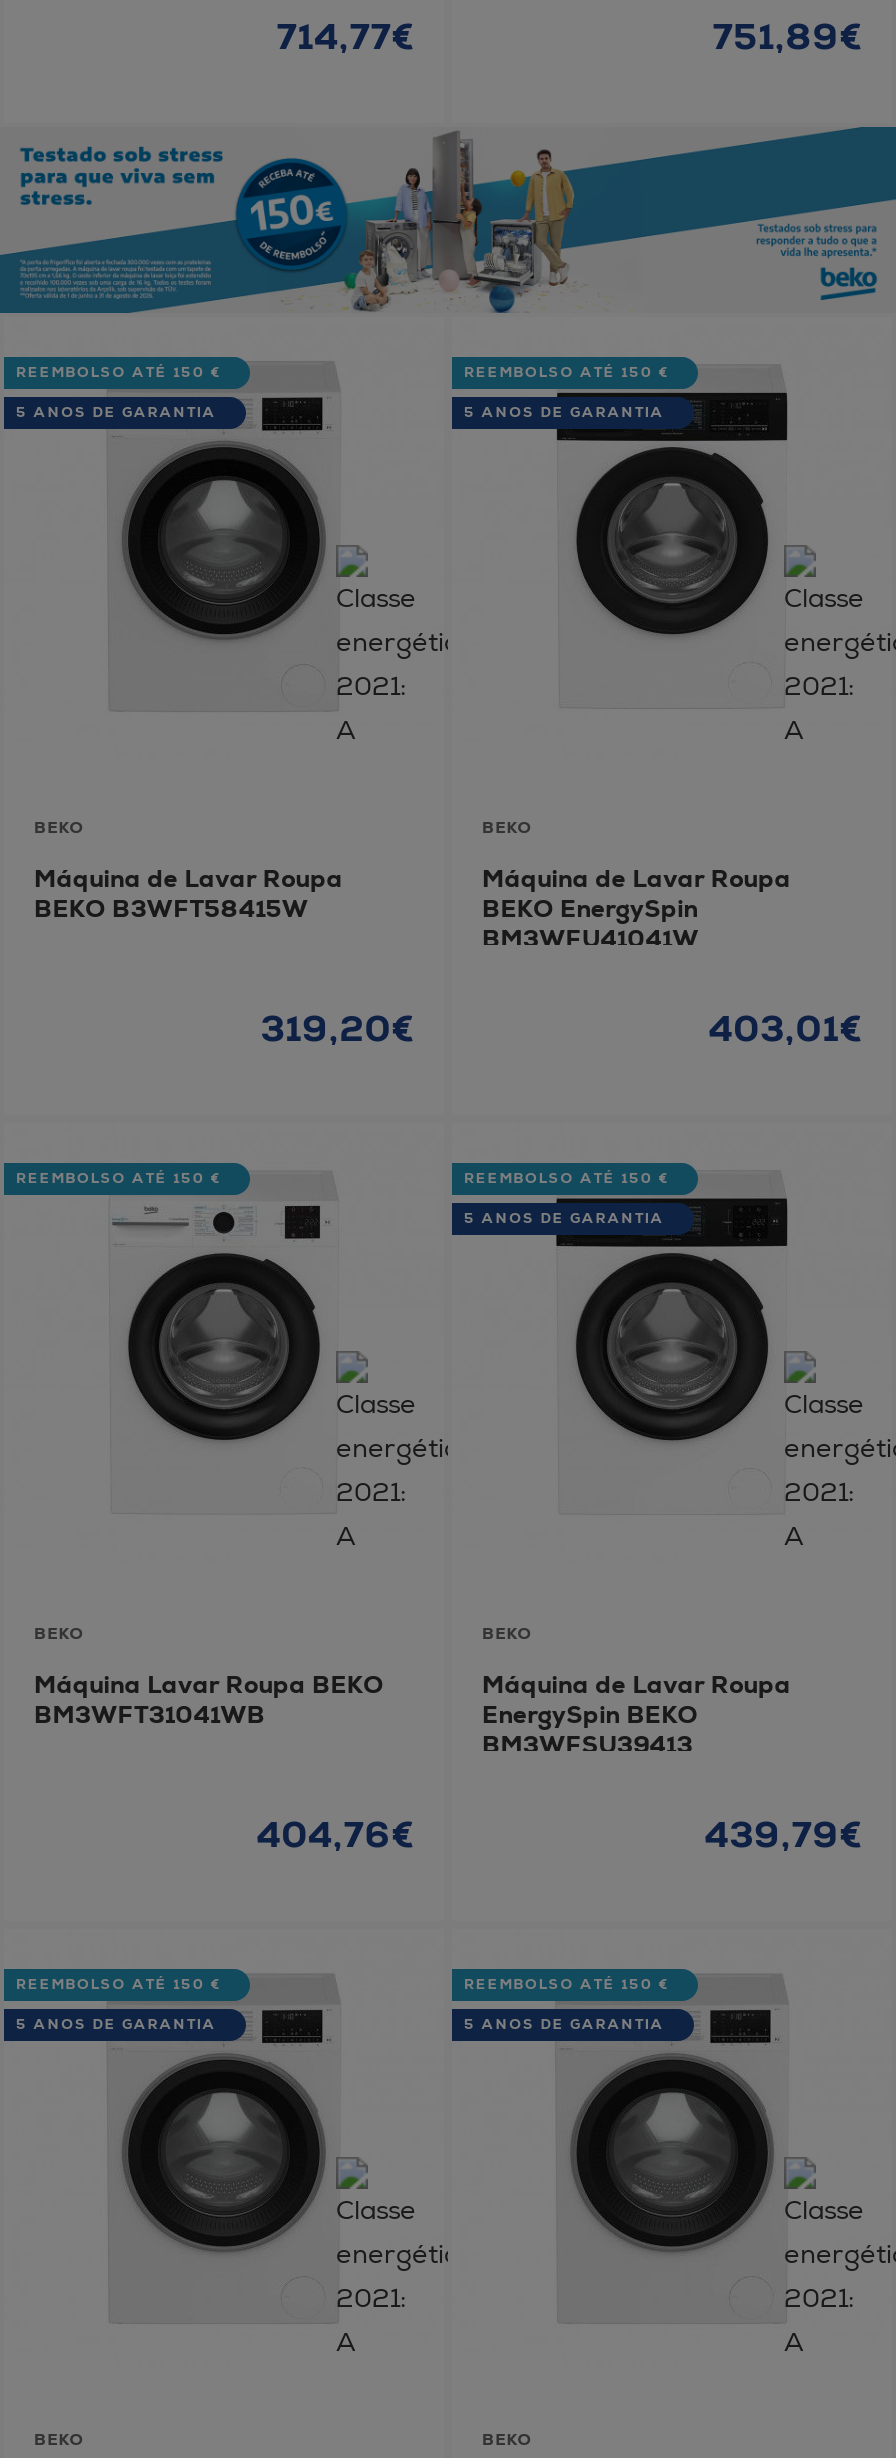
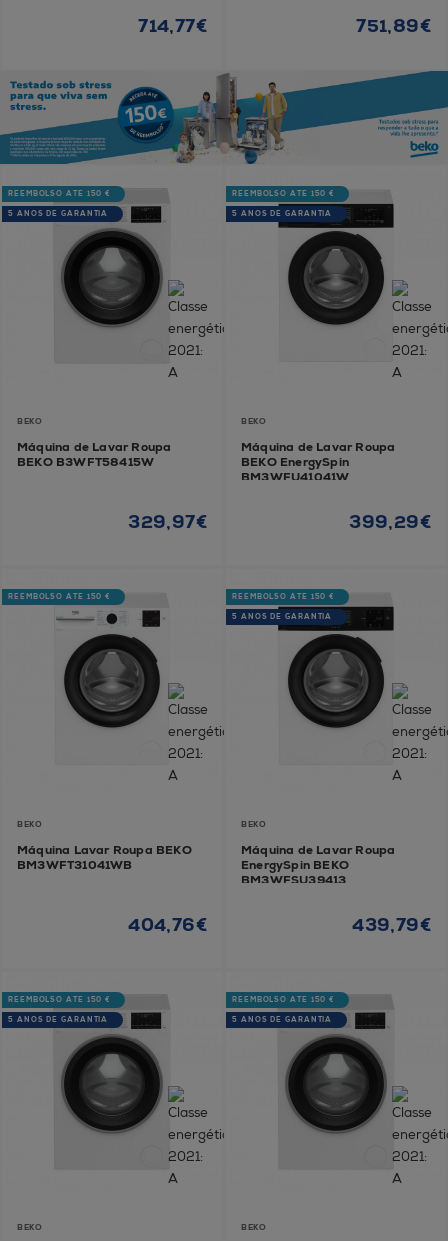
[260,1009,414,1051] 319,20€ -> [128,512,207,533] 329,97€
[708,1009,862,1051] 403,01€ -> [349,512,431,533] 399,29€

